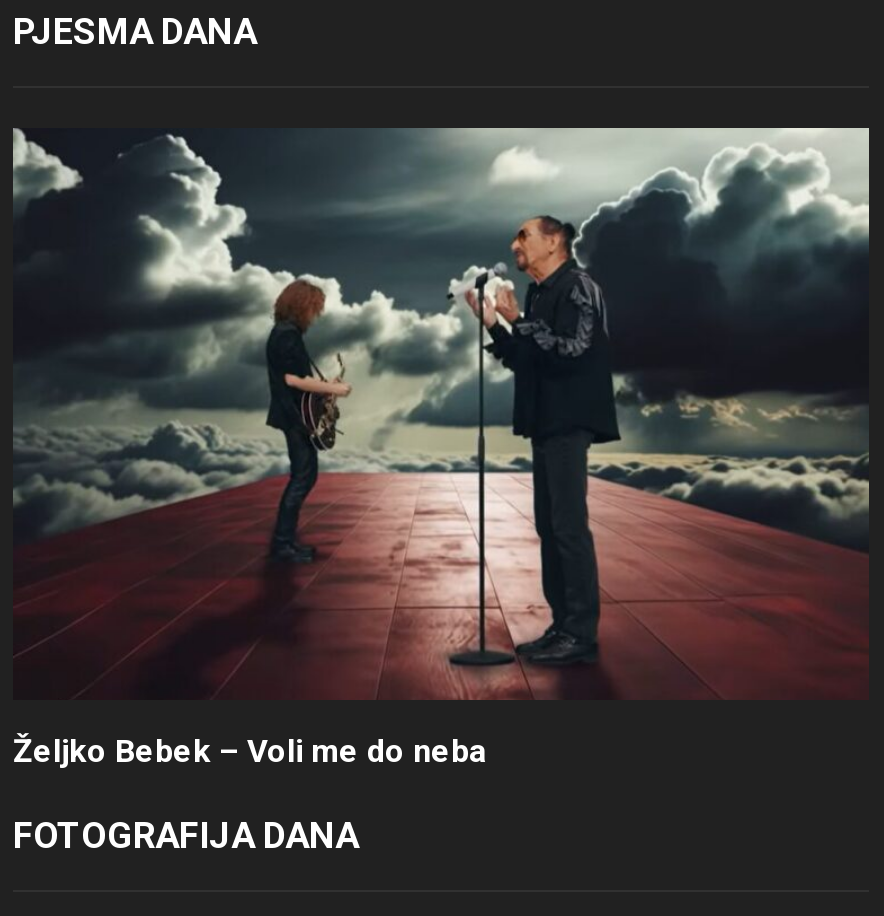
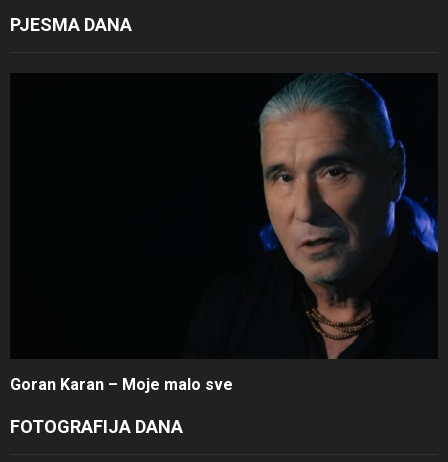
[11,126,871,770] [image] | Željko Bebek – Voli me do neba -> [10,73,439,394] [image] | Goran Karan – Moje malo sve

